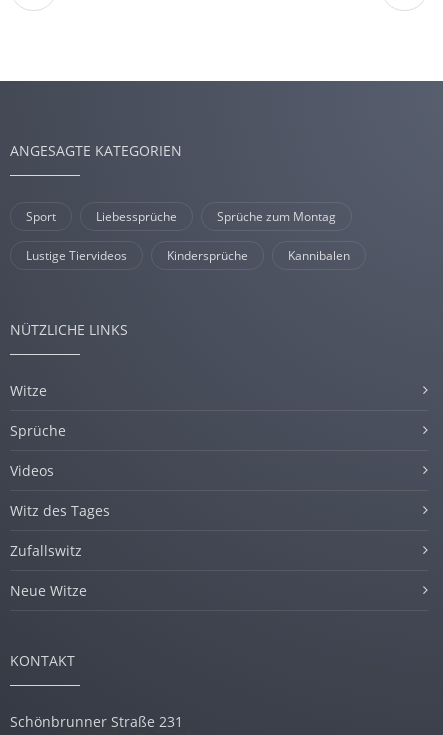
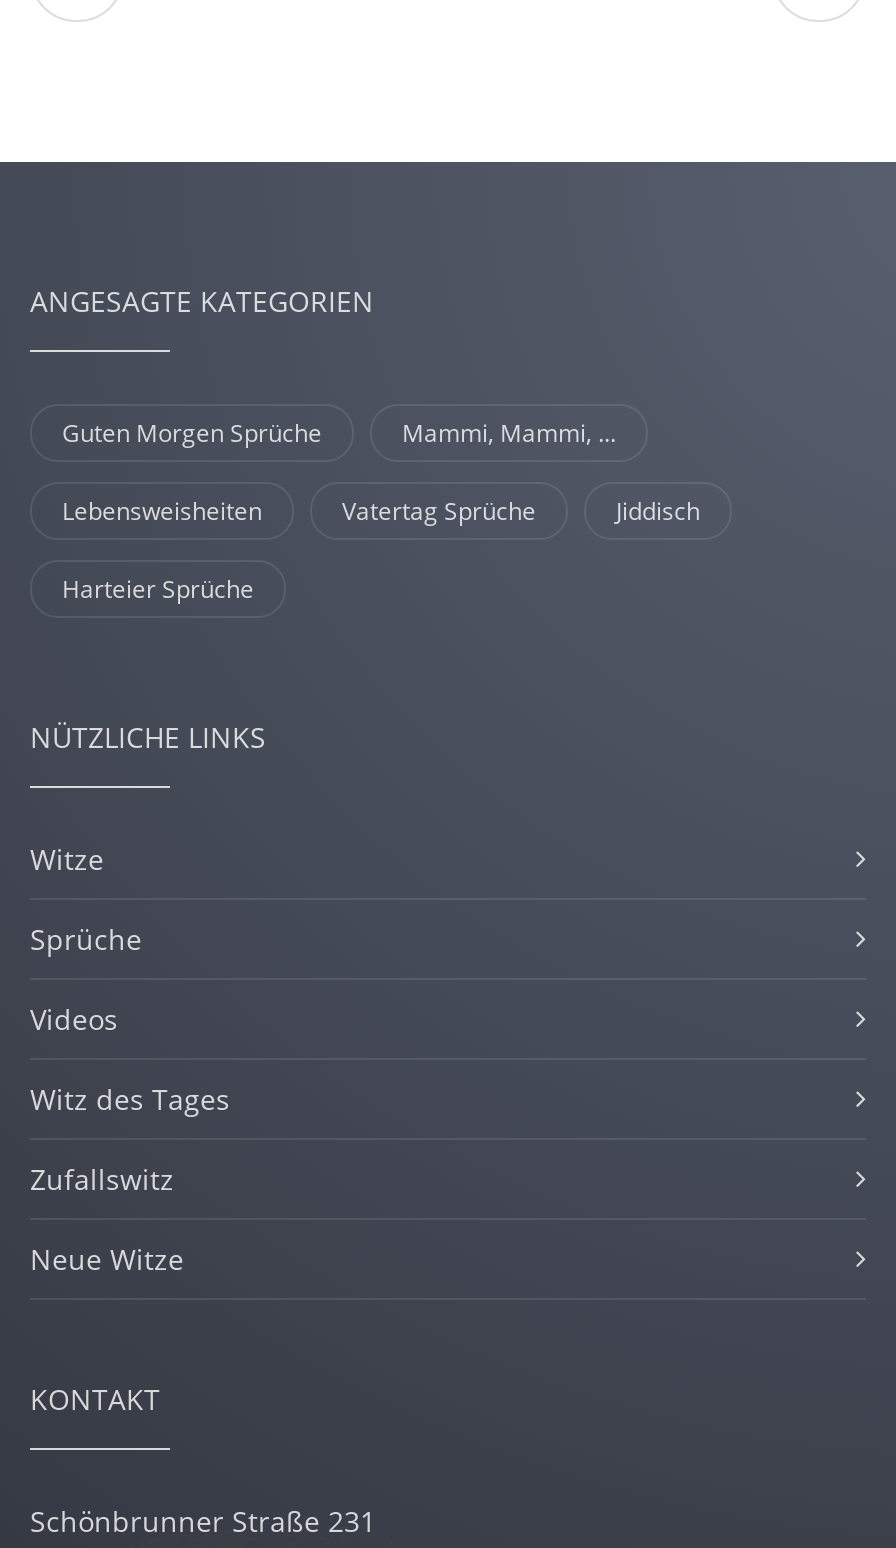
[26,208,350,264] Sport | Liebessprüche | Sprüche zum Montag | Lustige Tiervideos | Kindersprüche | Kannibalen -> [62,415,700,605] Guten Morgen Sprüche | Mammi, Mammi, ... | Lebensweisheiten | Vatertag Sprüche | Jiddisch | Harteier Sprüche

